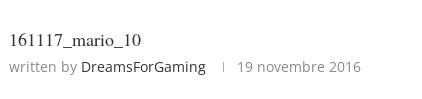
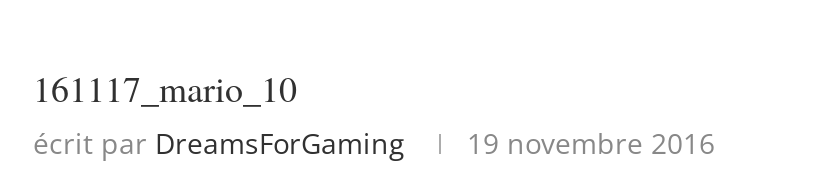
[9,57,206,76] written by DreamsForGaming -> [33,124,405,162] écrit par DreamsForGaming

